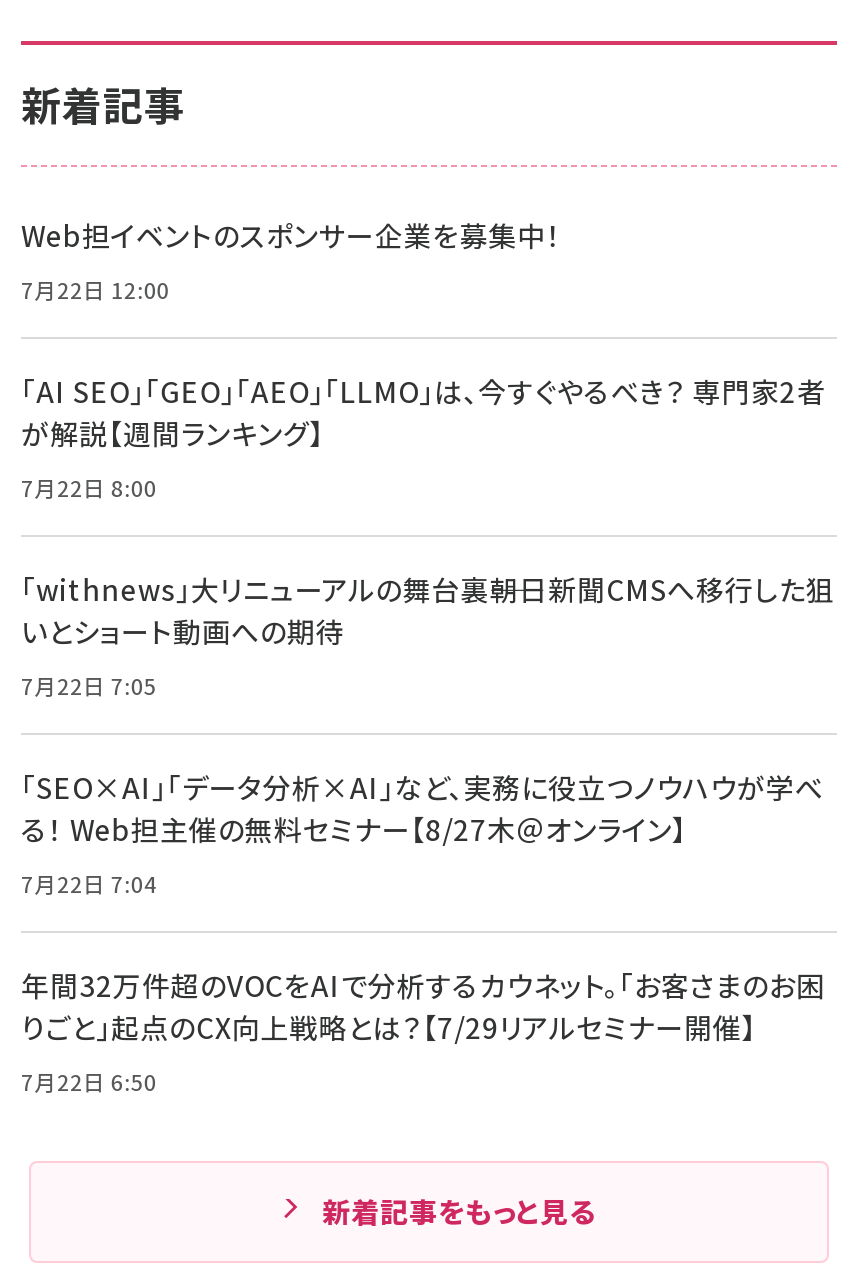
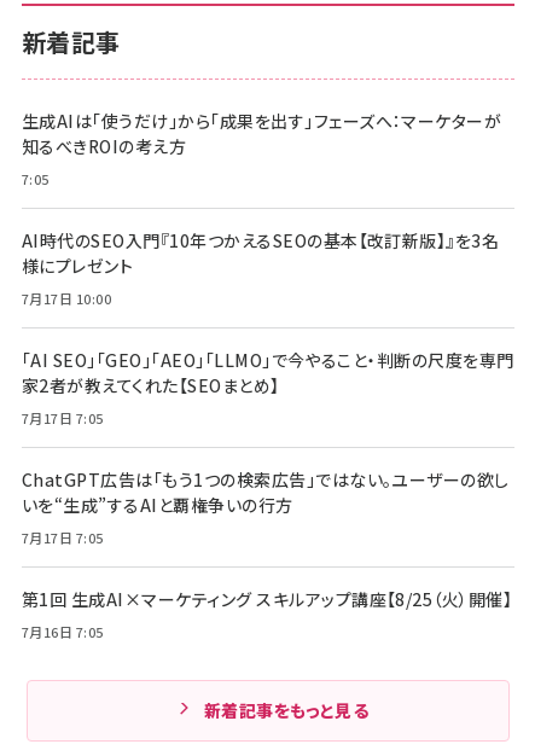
[21,215,561,305] Web担イベントのスポンサー企業を募集中！ | 7月22日 12:00 -> [22,109,502,188] 生成AIは「使うだけ」から「成果を出す」フェーズへ：マーケターが | 知るべきROIの考え方 | 7:05
[21,371,825,503] 「AI SEO」「GEO」「AEO」「LLMO」は、今すぐやるべき？ 専門家2者 | が解説【週間ランキング】 | 7月22日 8:00 -> [22,228,499,308] AI時代のSEO入門『10年つかえるSEOの基本【改訂新版】』を3名 | 様にプレゼント | 7月17日 10:00
[21,569,835,701] 「withnews」大リニューアルの舞台裏――朝日新聞CMSへ移行した狙 | いとショート動画への期待 | 7月22日 7:05 -> [22,348,514,428] 「AI SEO」「GEO」「AEO」「LLMO」で今やること・判断の尺度を専門 | 家2者が教えてくれた【SEOまとめ】 | 7月17日 7:05
[21,767,824,899] 「SEO×AI」「データ分析×AI」など、実務に役立つノウハウが学べ | る！ Web担主催の無料セミナー【8/27木＠オンライン】 | 7月22日 7:04 -> [22,467,509,547] ChatGPT広告は「もう1つの検索広告」ではない。ユーザーの欲し | いを“生成”するAIと覇権争いの行方 | 7月17日 7:05
[21,965,825,1097] 年間32万件超のVOCをAIで分析するカウネット。「お客さまのお困 | りごと」起点のCX向上戦略とは？【7/29リアルセミナー開催】 | 7月22日 6:50 -> [22,587,512,641] 第1回 生成AI×マーケティング スキルアップ講座【8/25（火）開催】 | 7月16日 7:05

